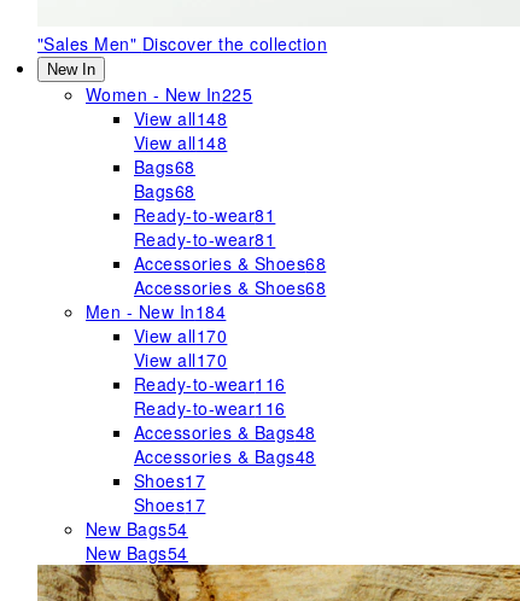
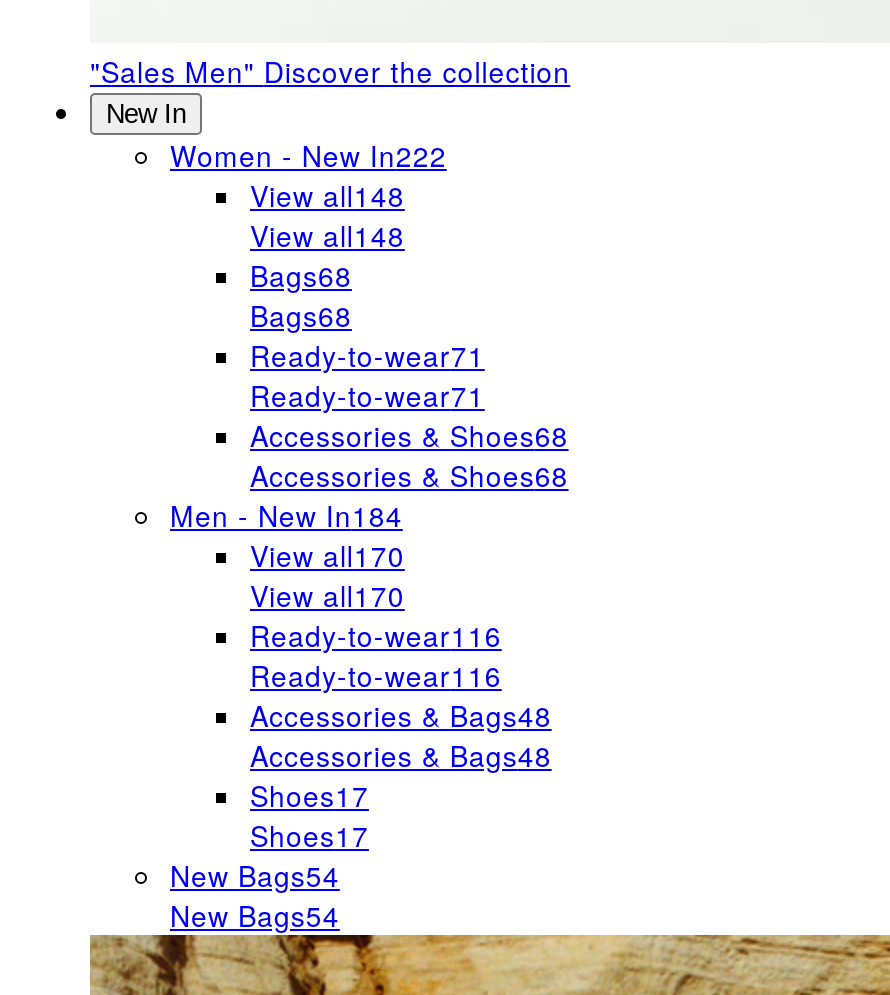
[86,82,253,106] Women - New In225 -> [170,135,447,175] Women - New In222
[134,203,276,227] Ready-to-wear81 -> [250,335,485,375] Ready-to-wear71
[134,227,276,251] Ready-to-wear81 -> [250,375,485,415] Ready-to-wear71

